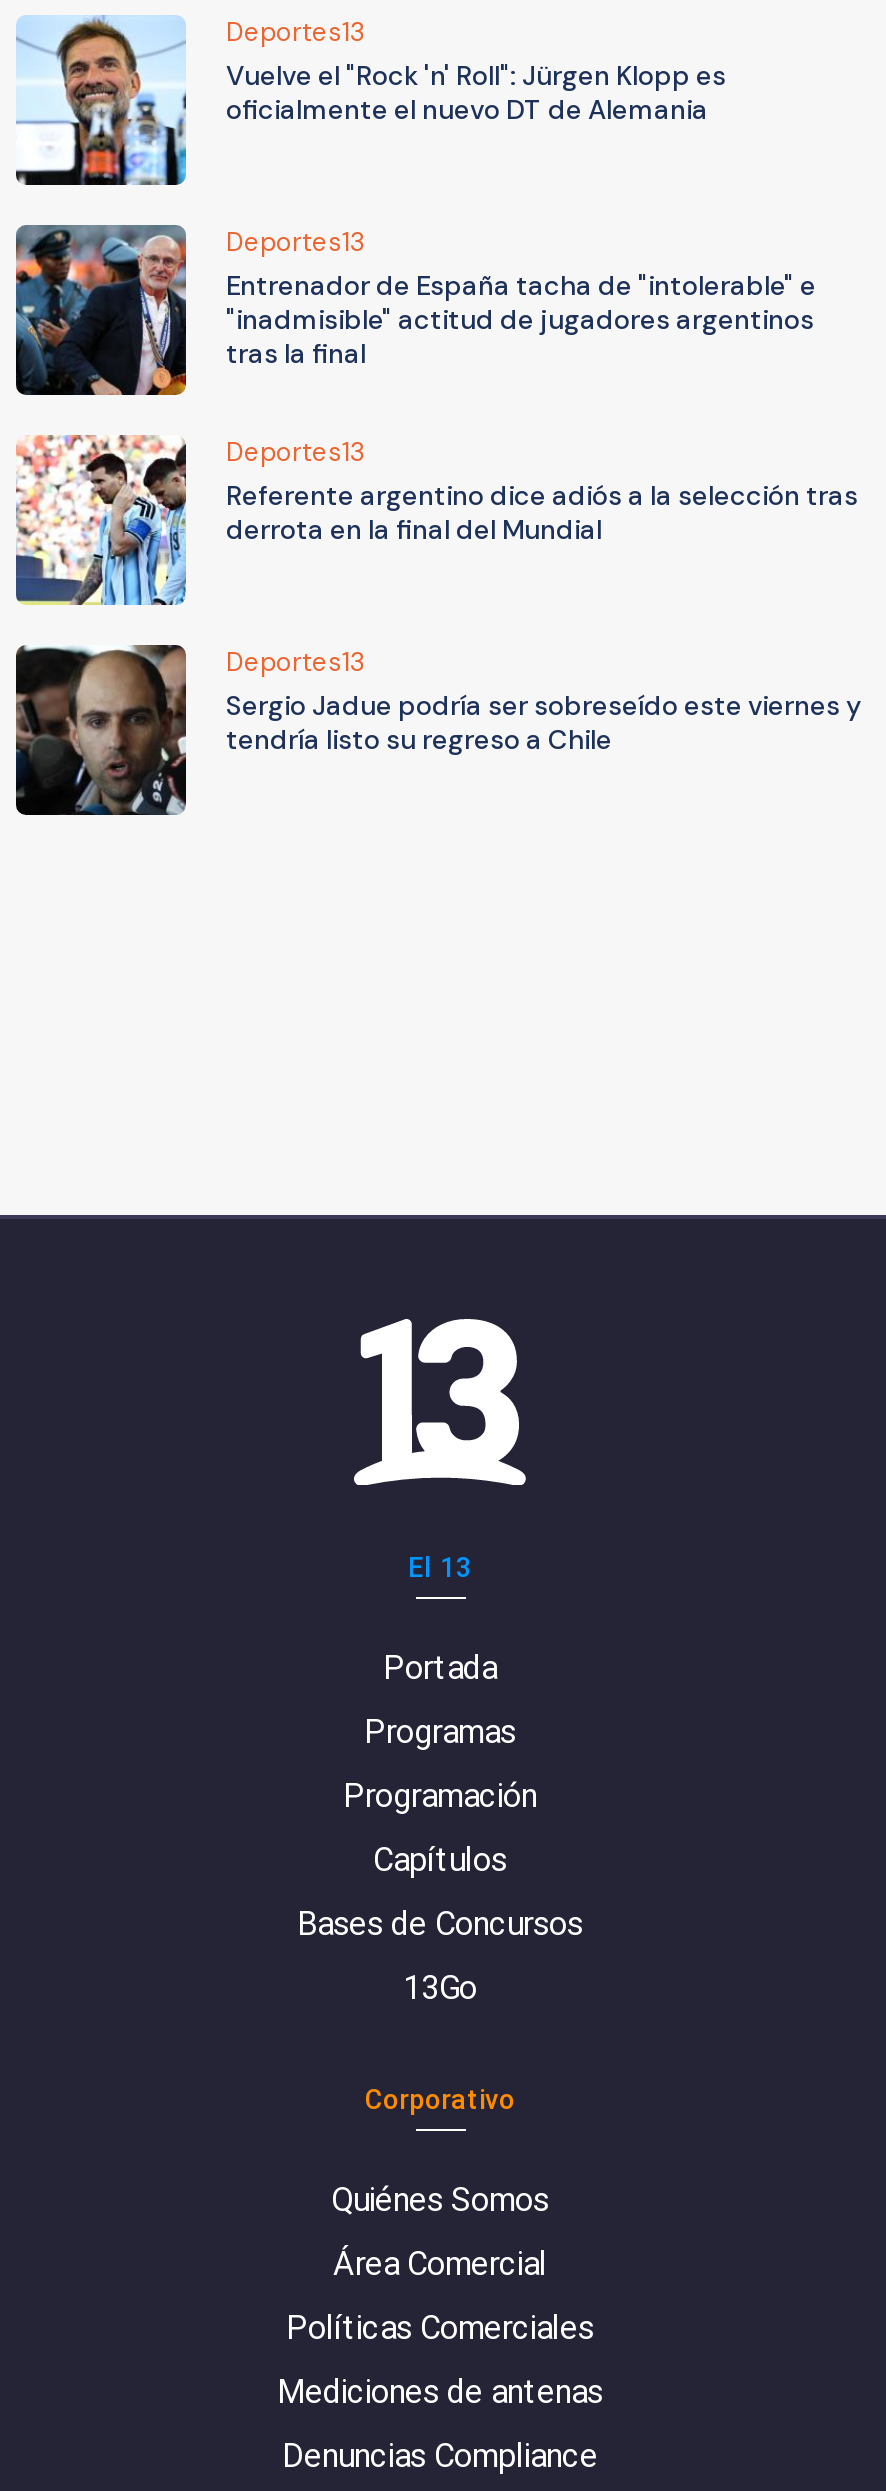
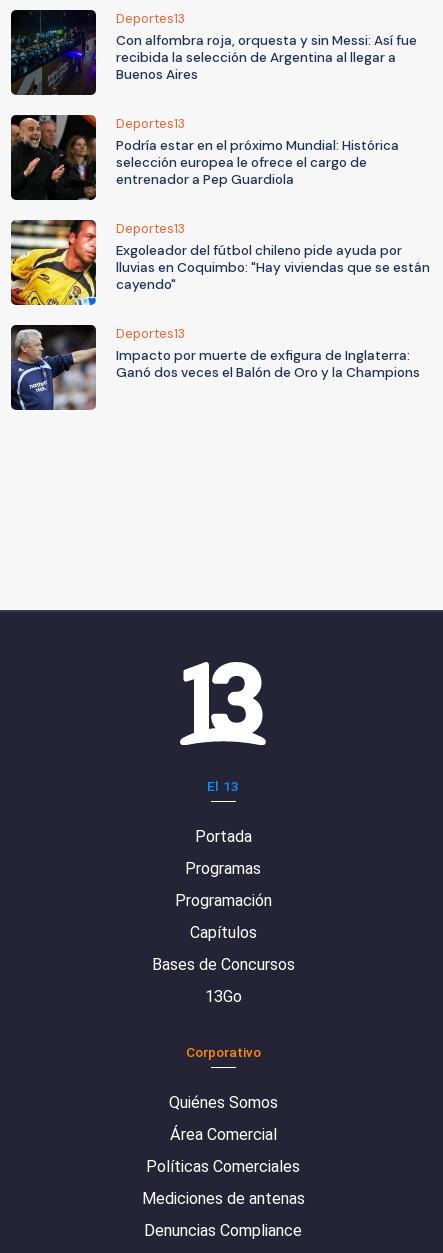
[16,15,726,187] [image] | Vuelve el "Rock 'n' Roll": Jürgen Klopp es | oficialmente el nuevo DT de Alemania -> [10,9,417,96] [image] | Con alfombra roja, orquesta y sin Messi: Así fue | recibida la selección de Argentina al llegar a | Buenos Aires
[14,223,816,397] [image] | Entrenador de España tacha de "intolerable" e | "inadmisible" actitud de jugadores argentinos | tras la final -> [10,114,399,201] [image] | Podría estar en el próximo Mundial: Histórica | selección europea le ofrece el cargo de | entrenador a Pep Guardiola
[14,435,858,607] [image] | Referente argentino dice adiós a la selección tras | derrota en la final del Mundial -> [10,219,430,306] [image] | Exgoleador del fútbol chileno pide ayuda por | lluvias en Coquimbo: "Hay viviendas que se están | cayendo"
[14,643,862,815] [image] | Sergio Jadue podría ser sobreseído este viernes y | tendría listo su regreso a Chile -> [11,324,420,411] [image] | Impacto por muerte de exfigura de Inglaterra: | Ganó dos veces el Balón de Oro y la Champions

